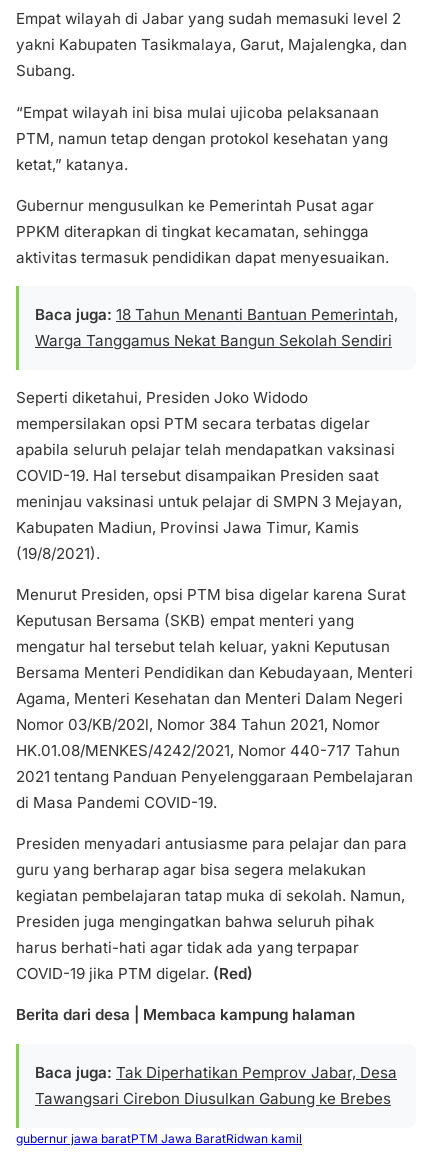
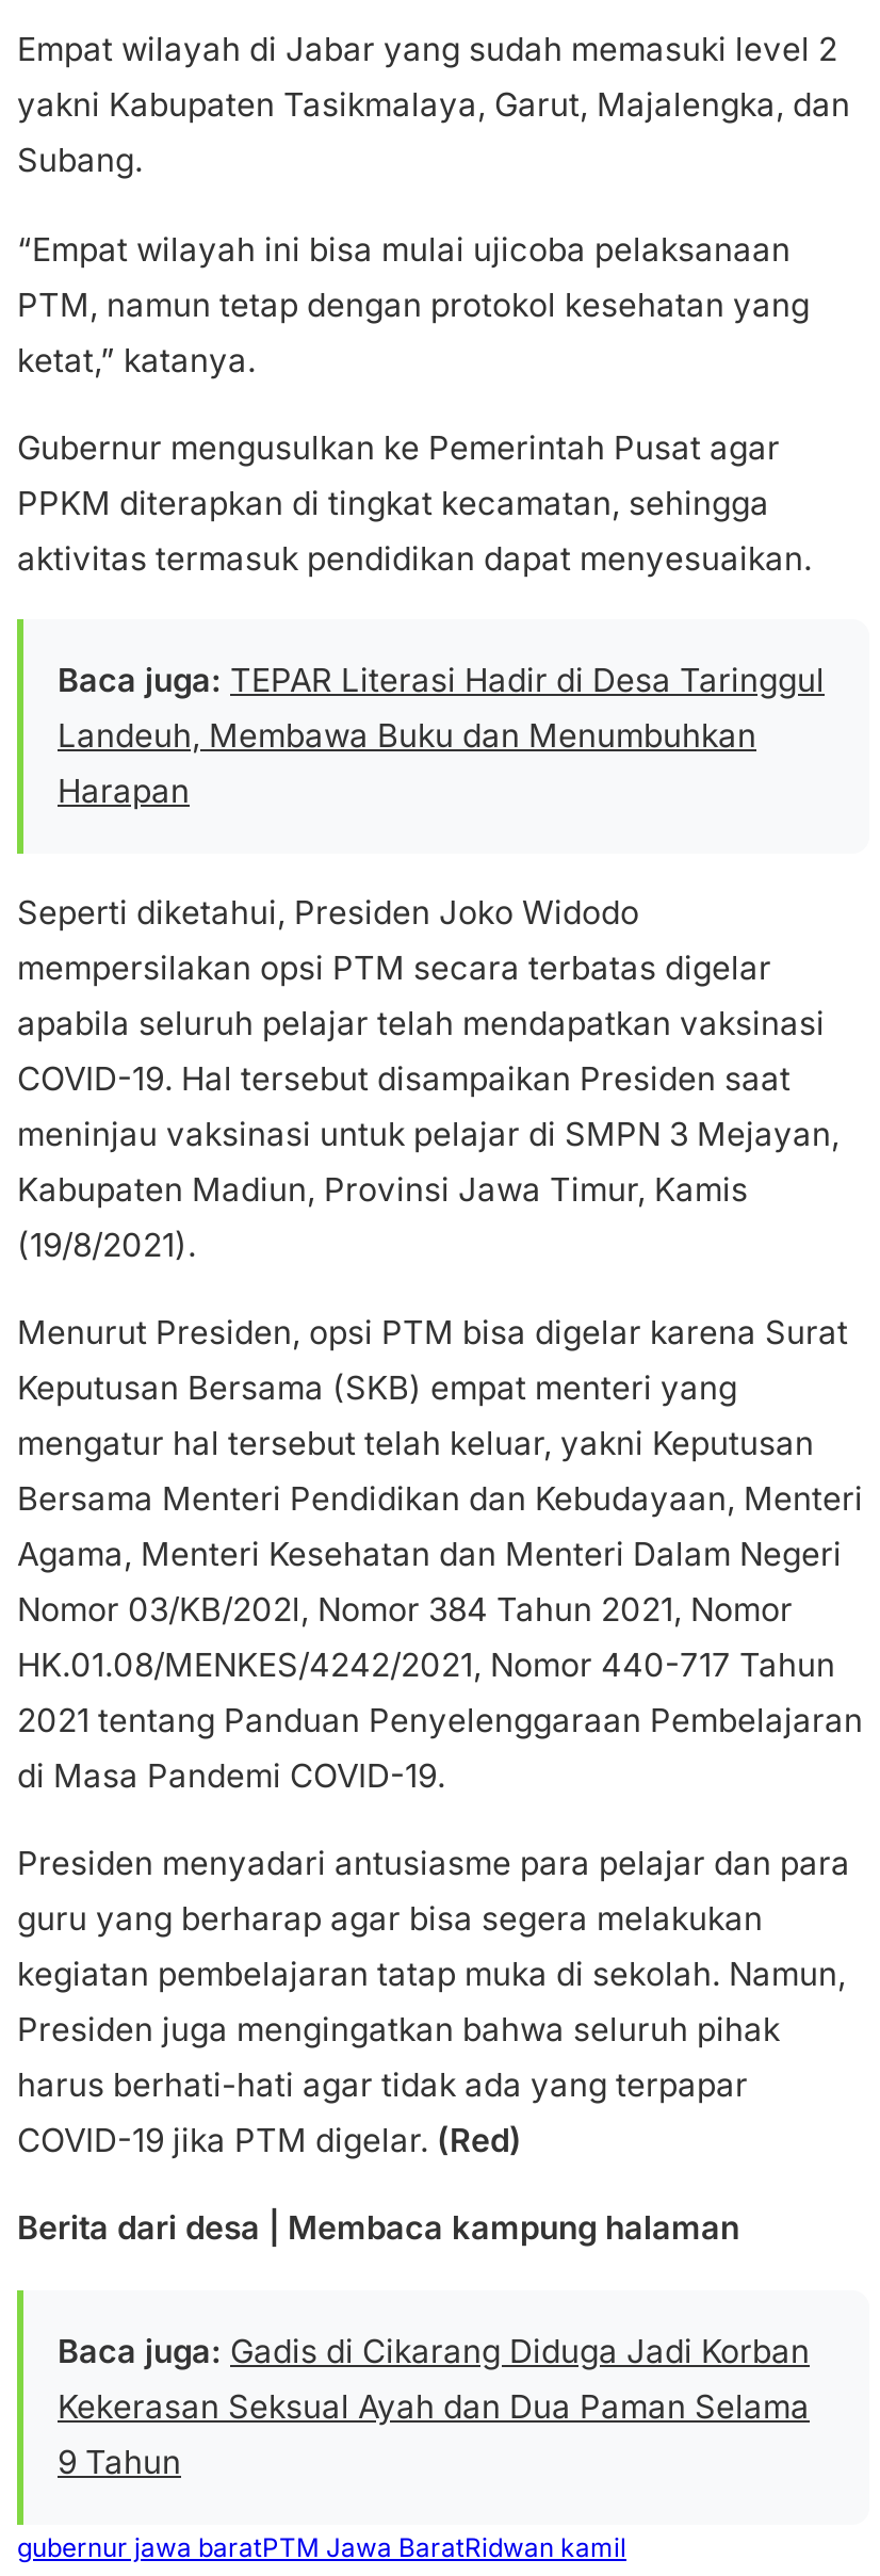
[35,305,398,350] Baca juga: 18 Tahun Menanti Bantuan Pemerintah, | Warga Tanggamus Nekat Bangun Sekolah Sendiri -> [58,659,825,811] Baca juga: TEPAR Literasi Hadir di Desa Taringgul | Landeuh, Membawa Buku dan Menumbuhkan | Harapan
[35,1063,397,1108] Baca juga: Tak Diperhatikan Pemprov Jabar, Desa | Tawangsari Cirebon Diusulkan Gabung ke Brebes -> [58,2330,810,2481] Baca juga: Gadis di Cikarang Diduga Jadi Korban | Kekerasan Seksual Ayah dan Dua Paman Selama | 9 Tahun

